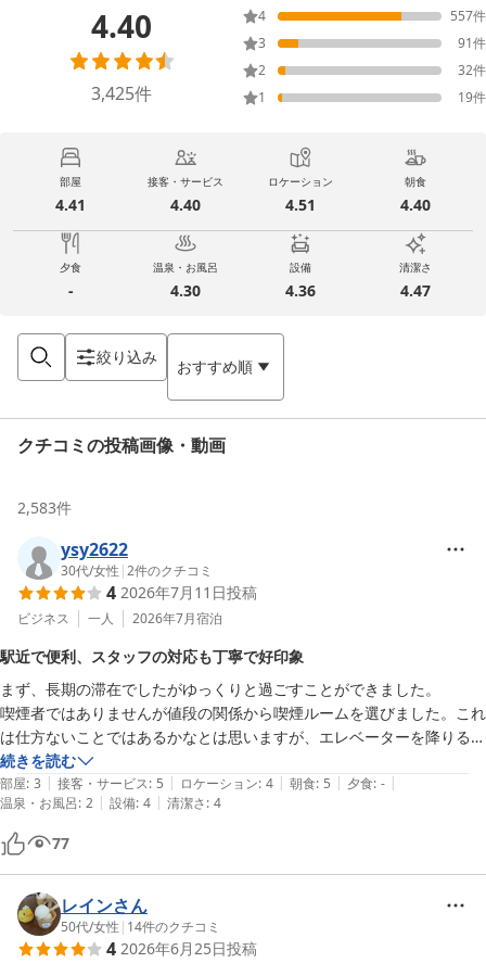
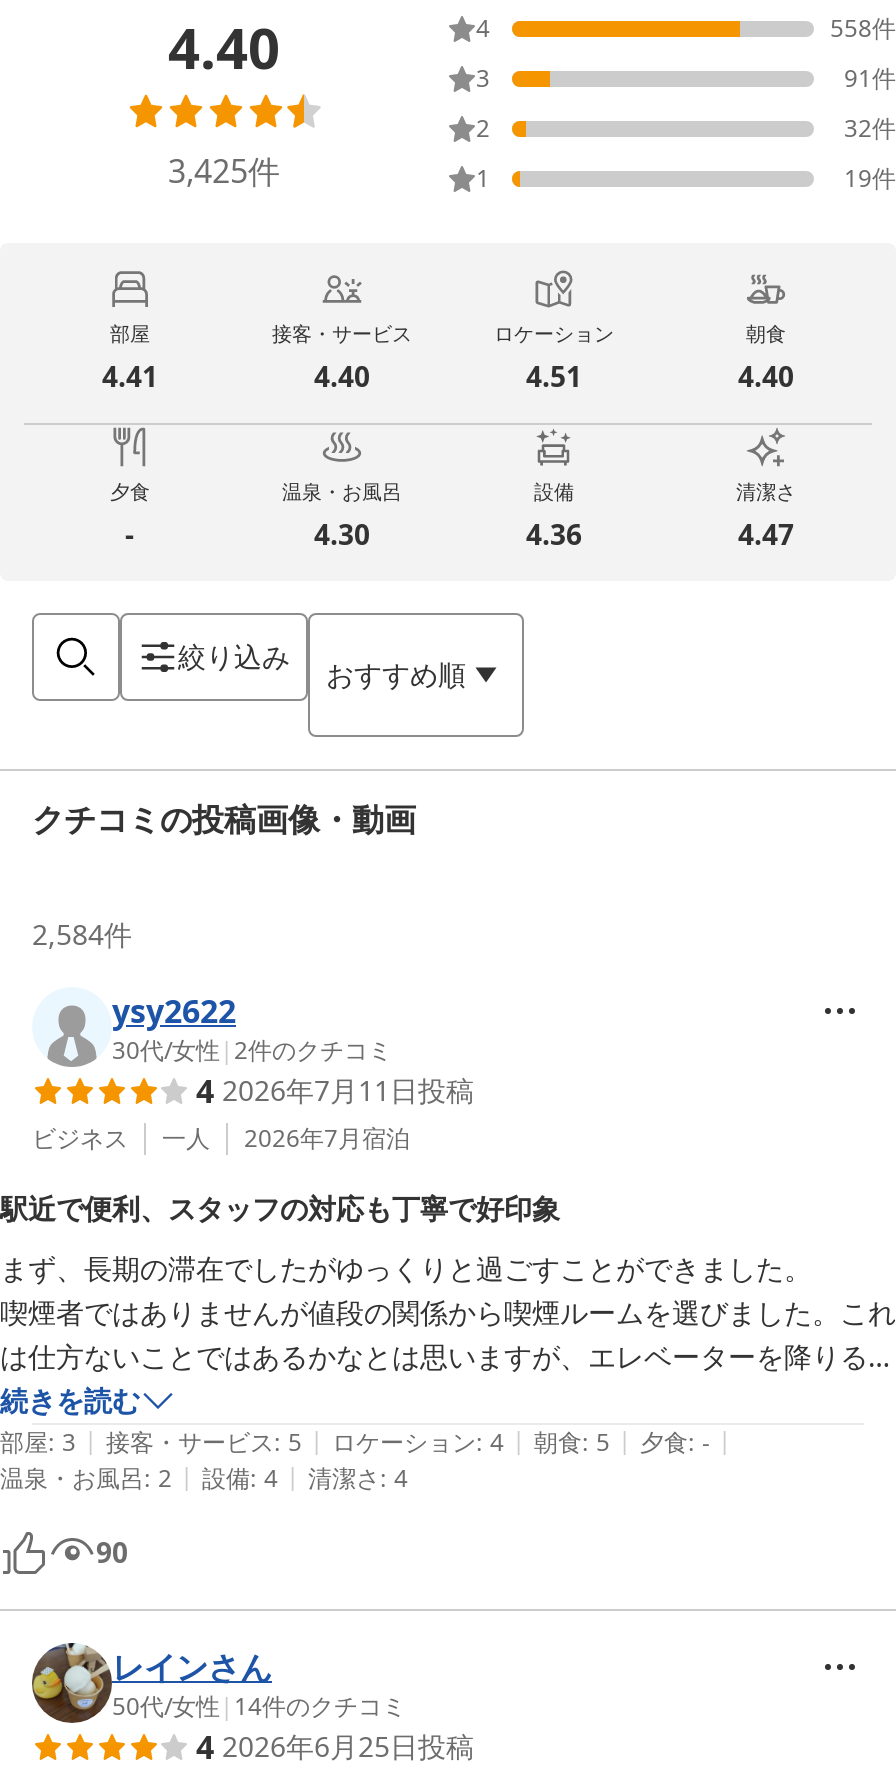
[450,7,486,25] 557件 -> [830,11,896,45] 558件
[17,497,72,518] 2,583件 -> [32,915,132,953] 2,584件
[52,833,69,853] 77 -> [96,1533,128,1571] 90

